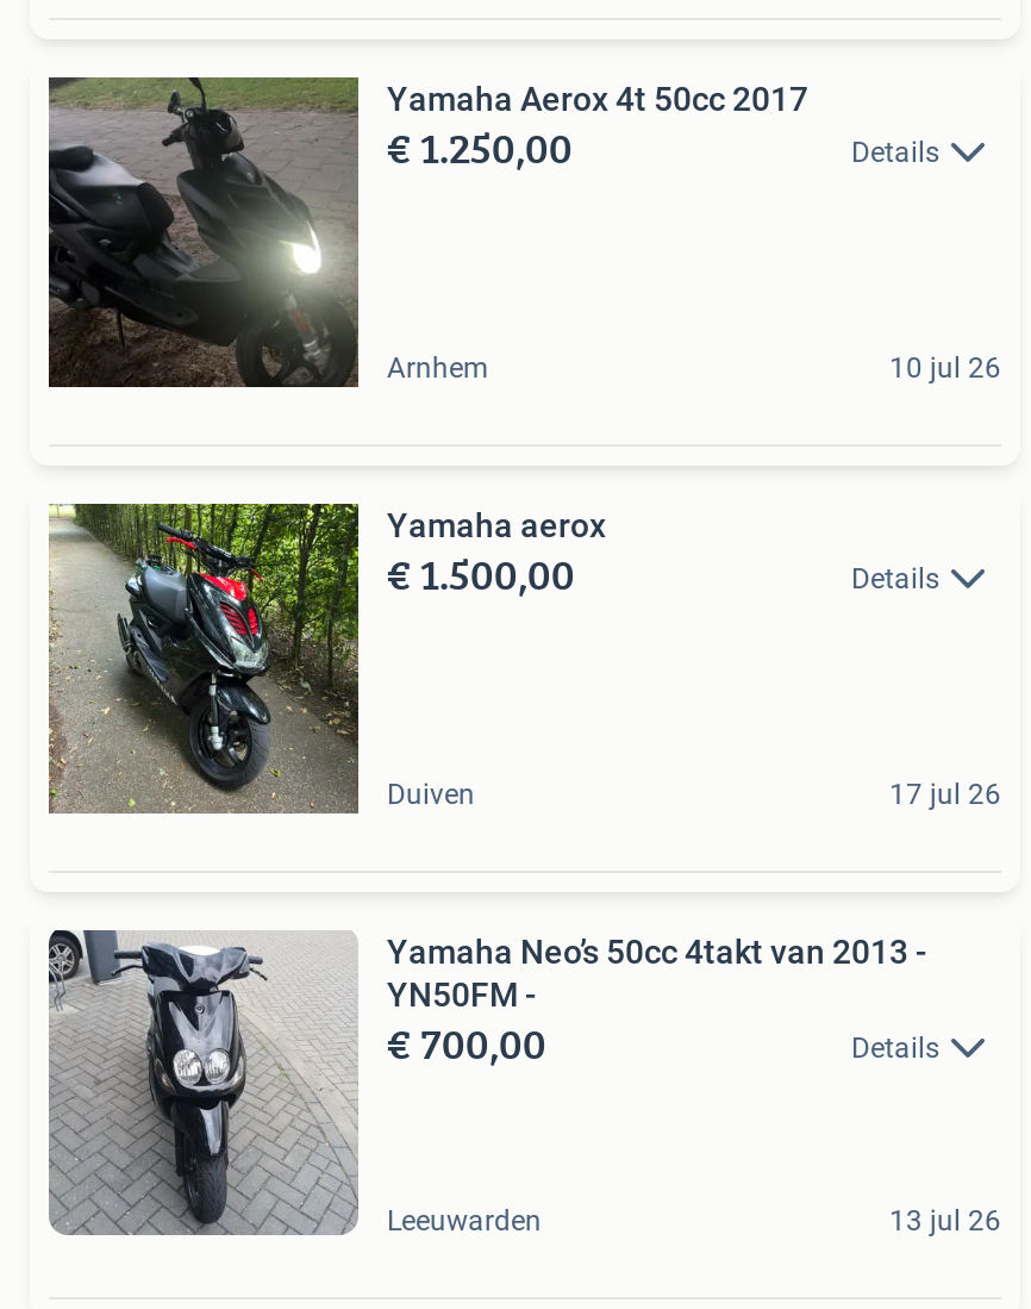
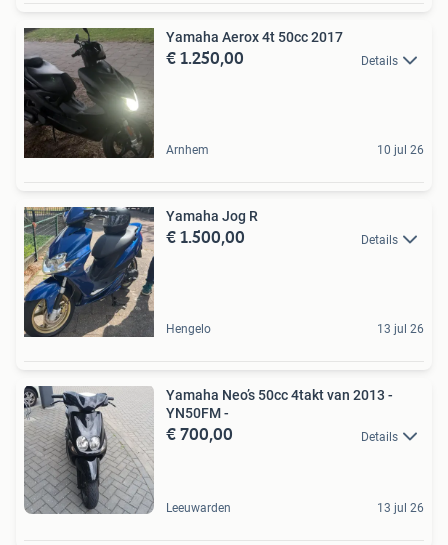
[46,501,606,814] [image] | Yamaha aerox -> [23,206,258,338] [image] | Yamaha Jog R
[387,778,1001,812] Duiven | 17 jul 26 -> [166,322,424,336] Hengelo | 13 jul 26

